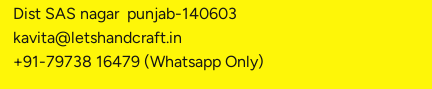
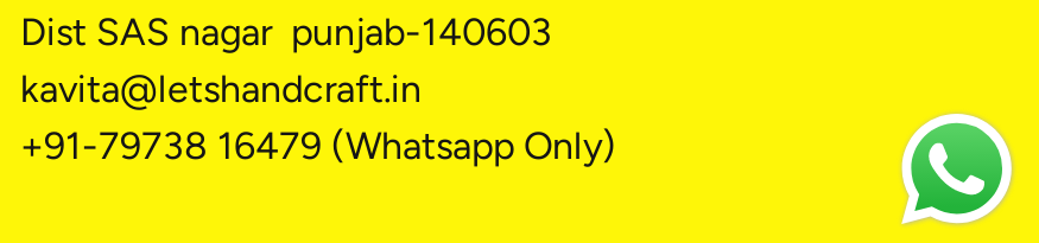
none -> [899,111,1015,228] [image]

